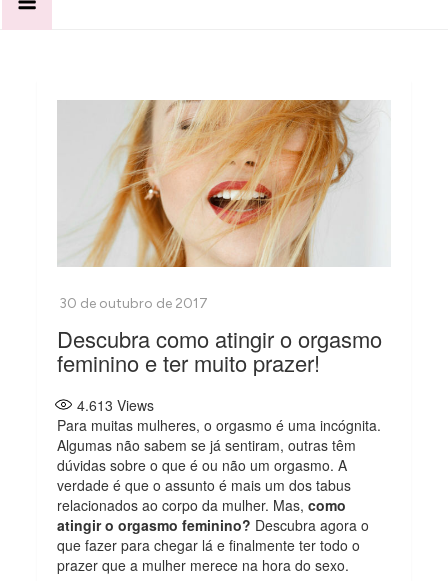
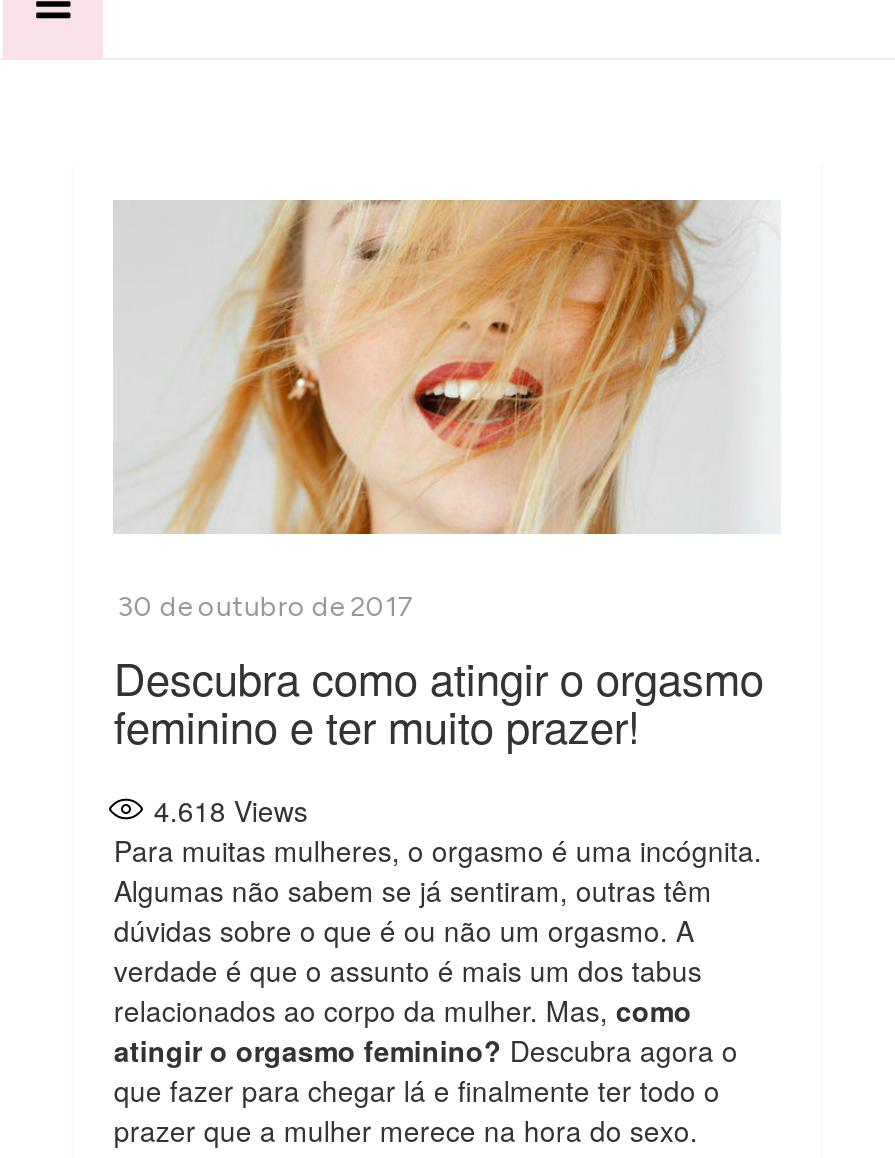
[77,395,154,415] 4.613 Views -> [154,789,308,829] 4.618 Views

